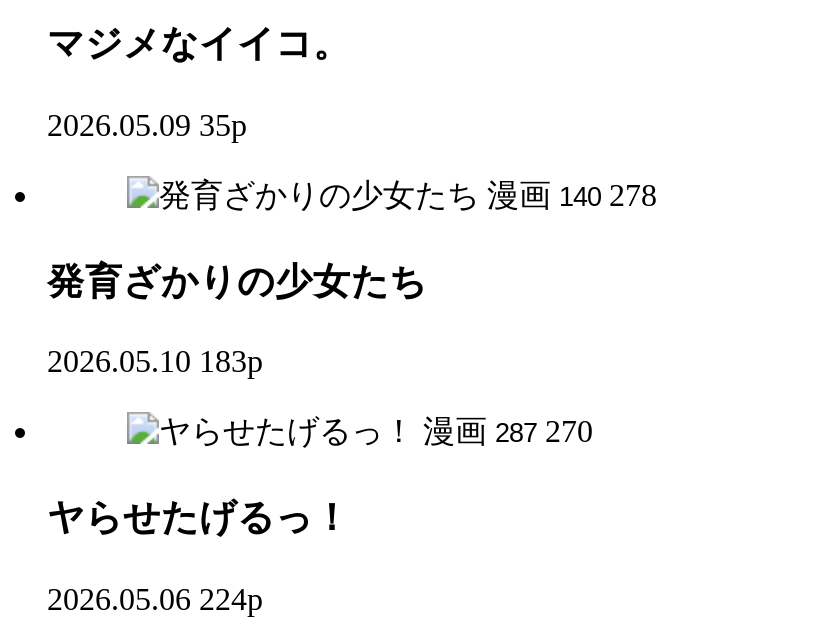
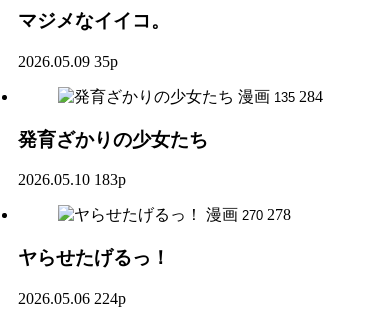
[487,178,657,212] 漫画 140 278 -> [238,88,323,105] 漫画 135 284
[423,414,593,448] 漫画 287 270 -> [206,206,291,223] 漫画 270 278

